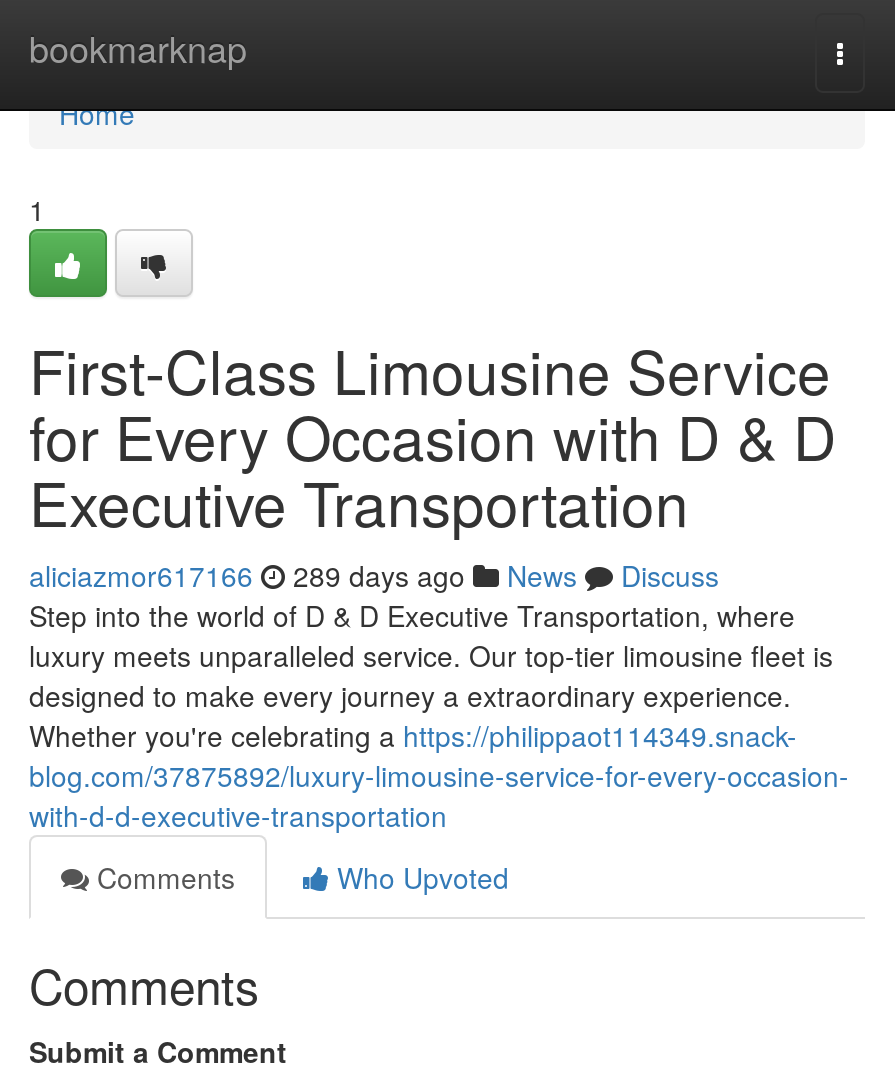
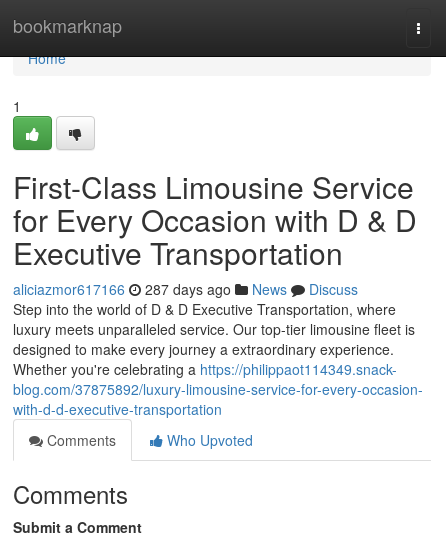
[29,555,719,595] aliciazmor617166 289 days ago News Discuss -> [13,279,358,299] aliciazmor617166 287 days ago News Discuss

